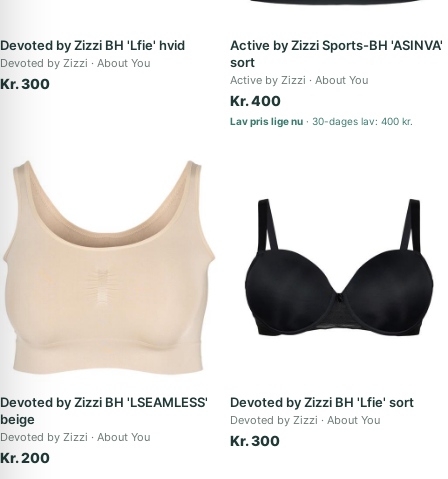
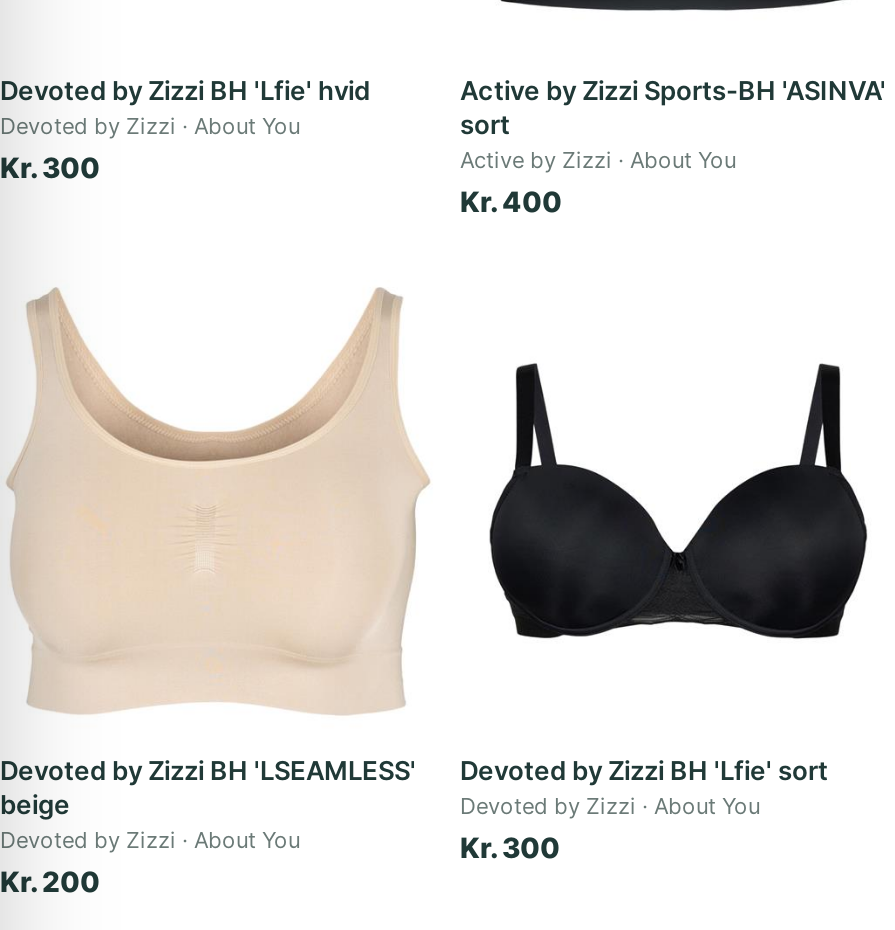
[230,115,413,127] Lav pris lige nu | 30-dages lav: 400 kr. -> none

